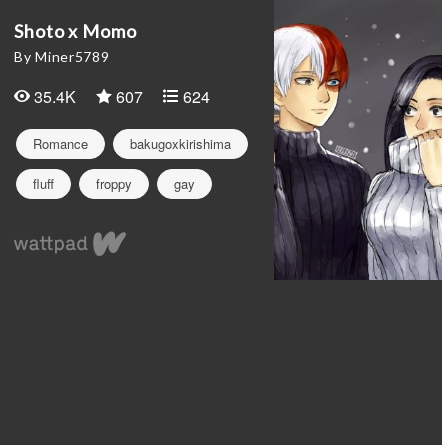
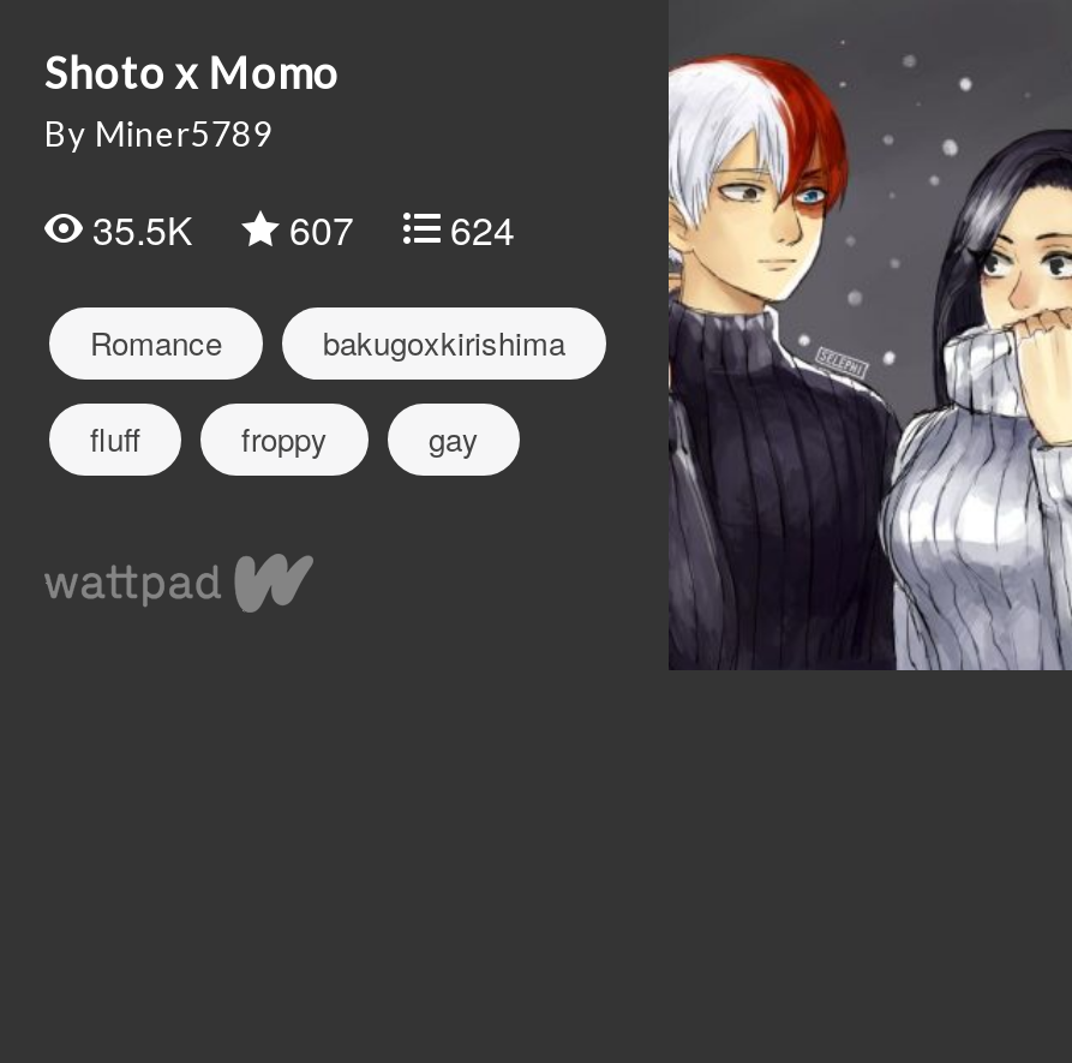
[30,85,210,108] 35.4K 607 624 -> [83,202,515,257] 35.5K 607 624

